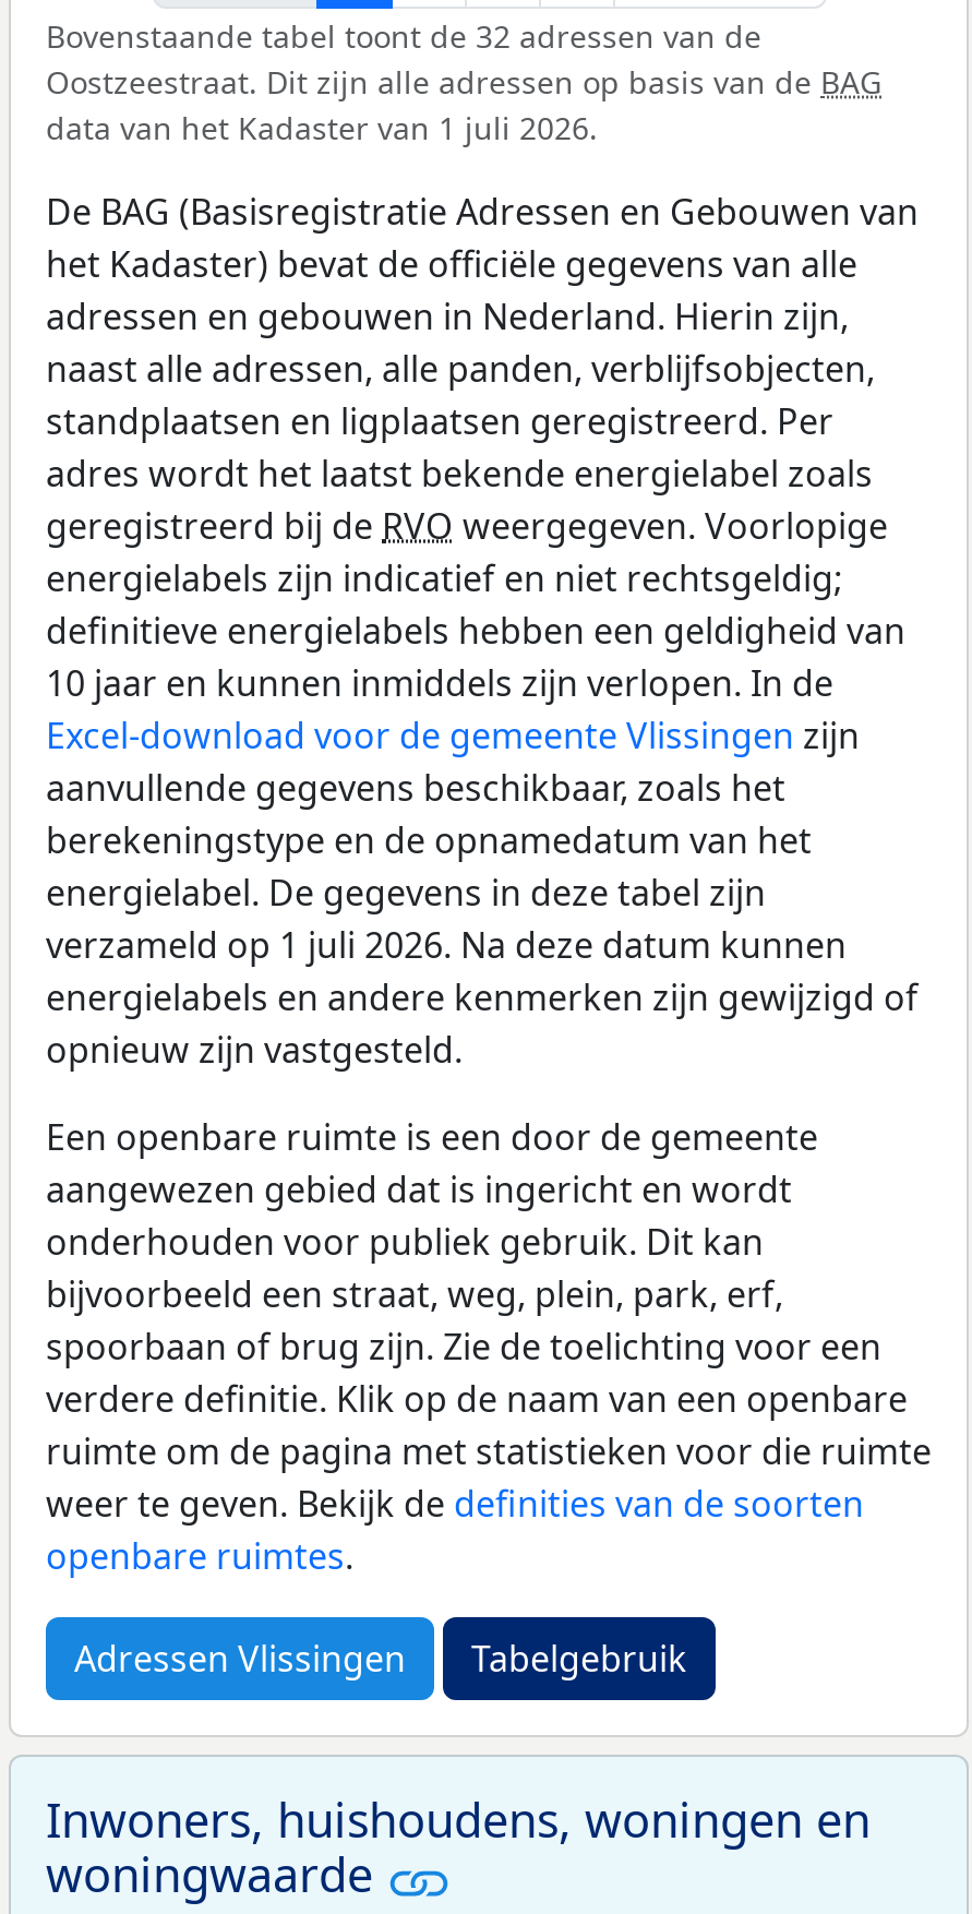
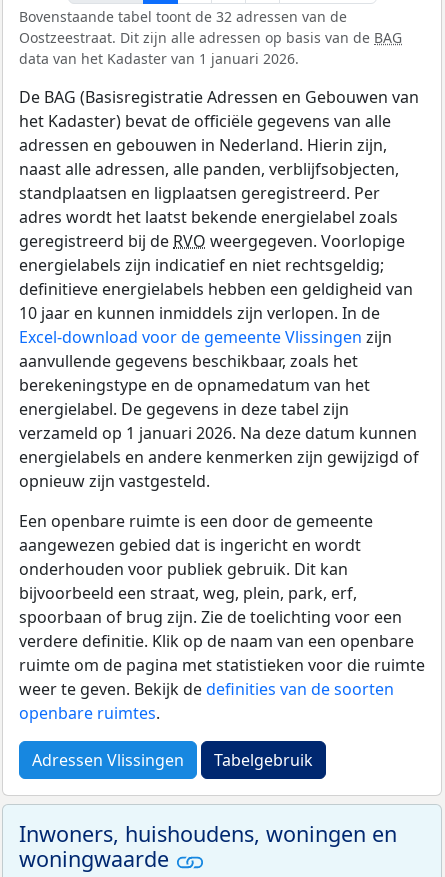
[46,108,598,149] data van het Kadaster van 1 juli 2026. -> [19,49,299,68] data van het Kadaster van 1 januari 2026.
[46,922,847,970] verzameld op 1 juli 2026. Na deze datum kunnen -> [19,422,417,444] verzameld op 1 januari 2026. Na deze datum kunnen

